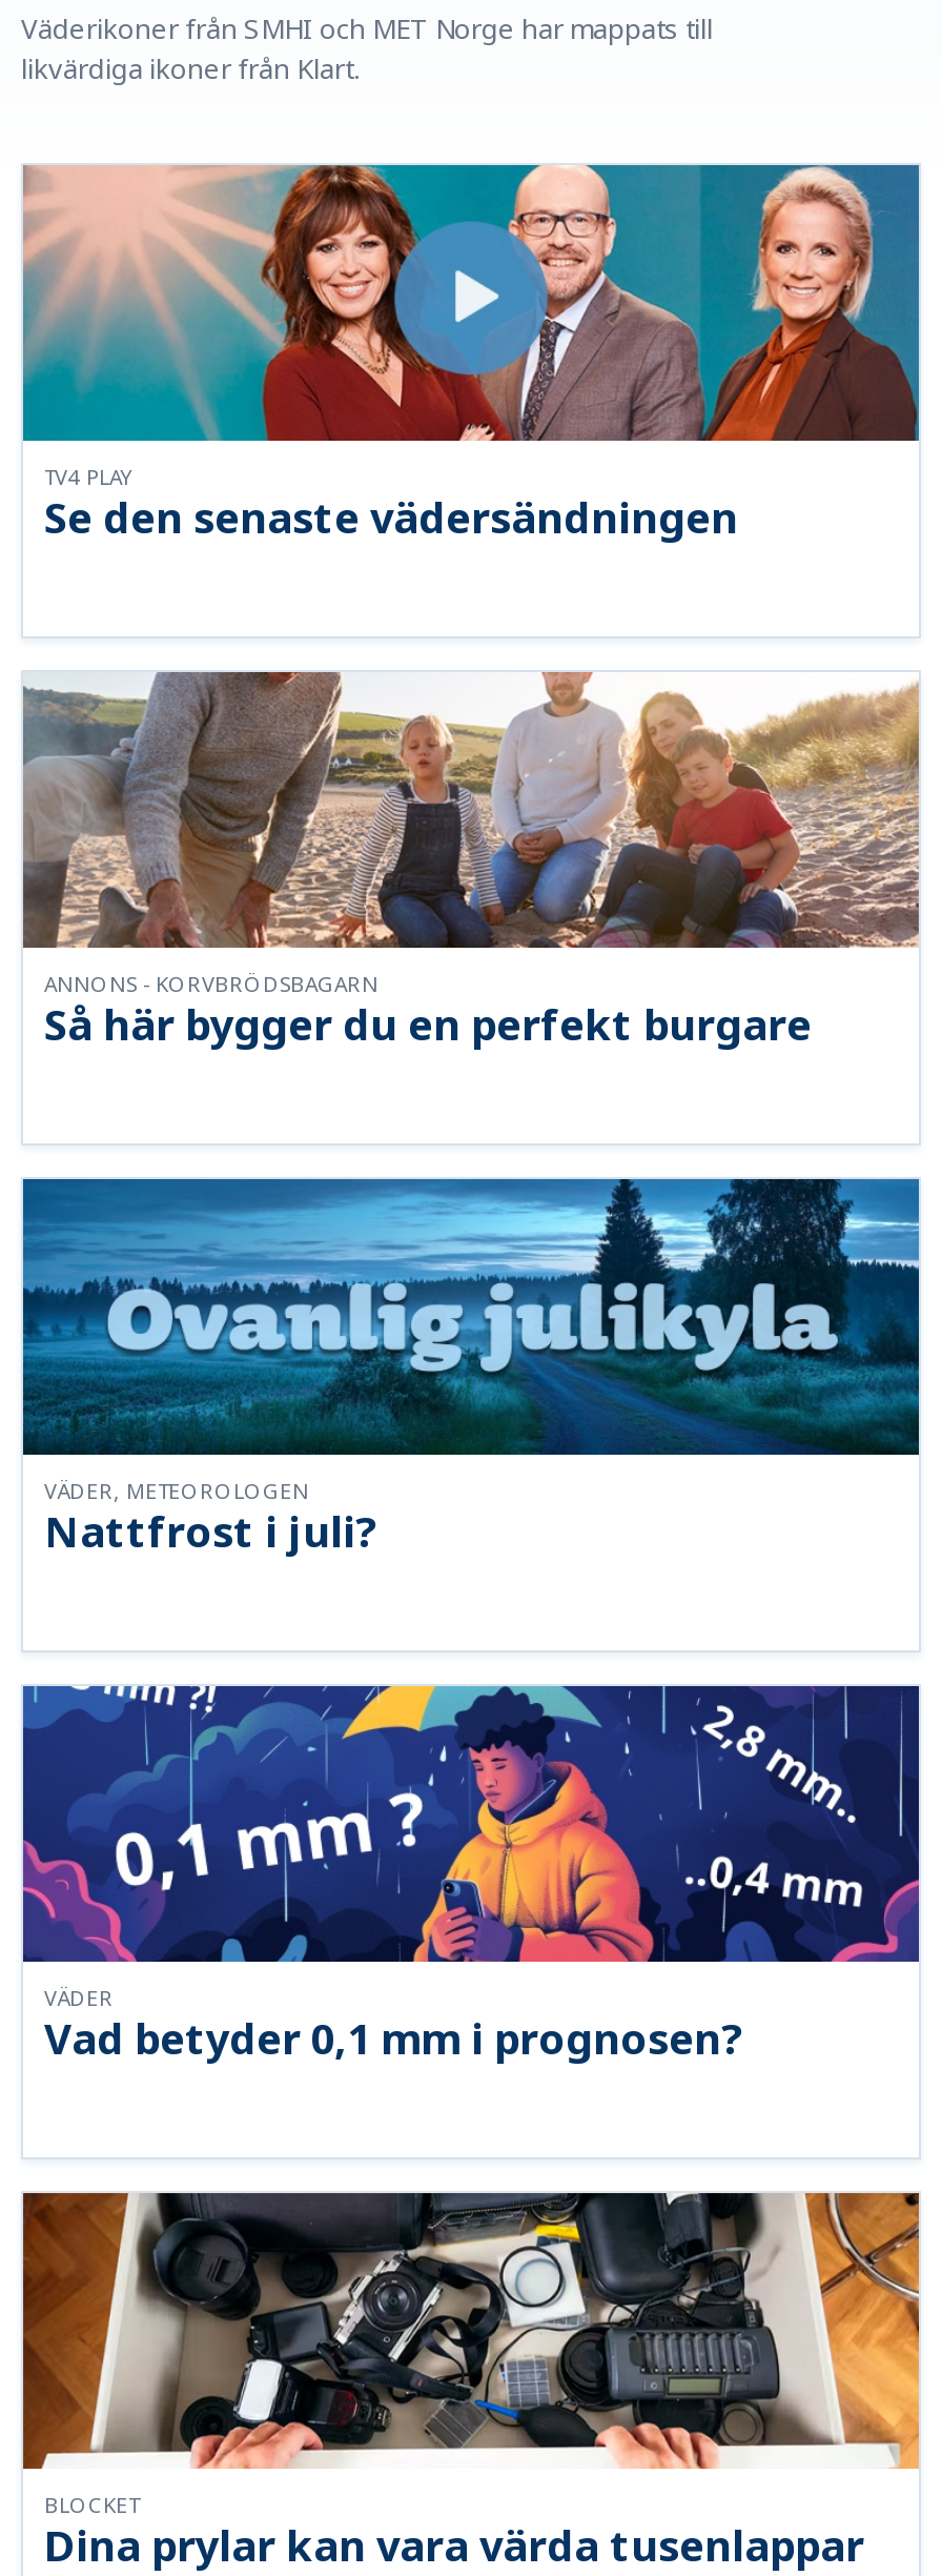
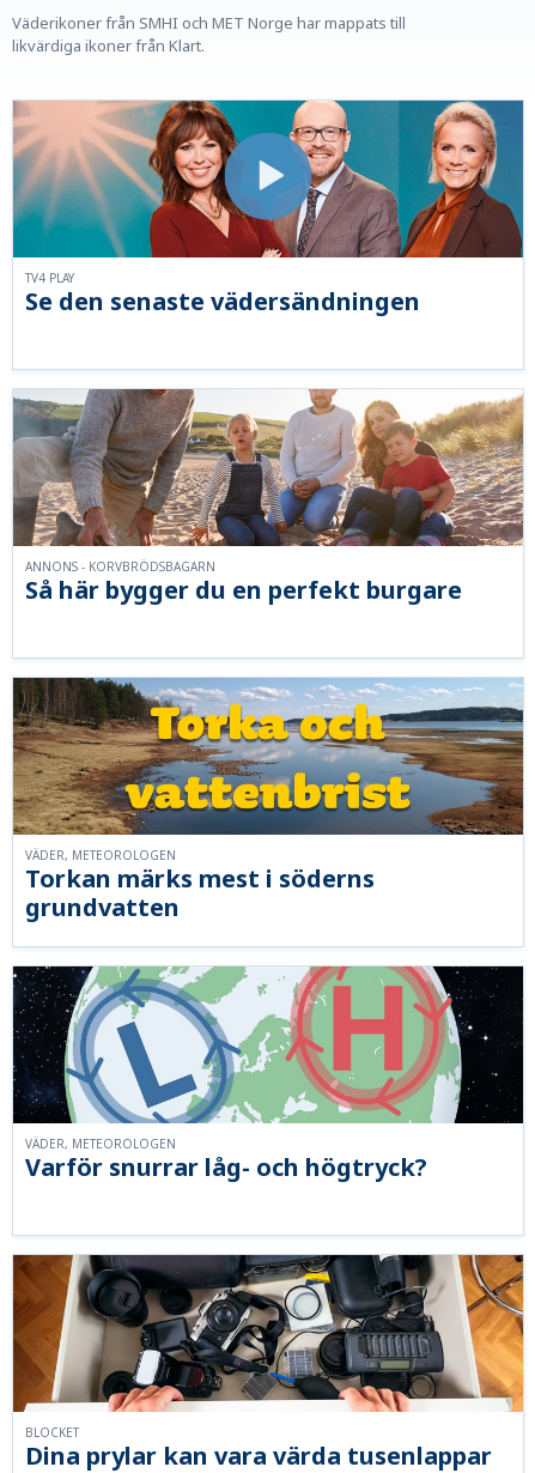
[21,1177,921,1561] [image] | Nattfrost i juli? -> [12,677,524,924] [image] | Torkan märks mest i söderns | grundvatten
[21,1684,921,2013] [image] | VÄDER -> [12,965,524,1153] [image] | VÄDER, METEOROLOGEN
[44,2011,742,2068] Vad betyder 0,1 mm i prognosen? -> [25,1151,427,1184] Varför snurrar låg- och högtryck?

